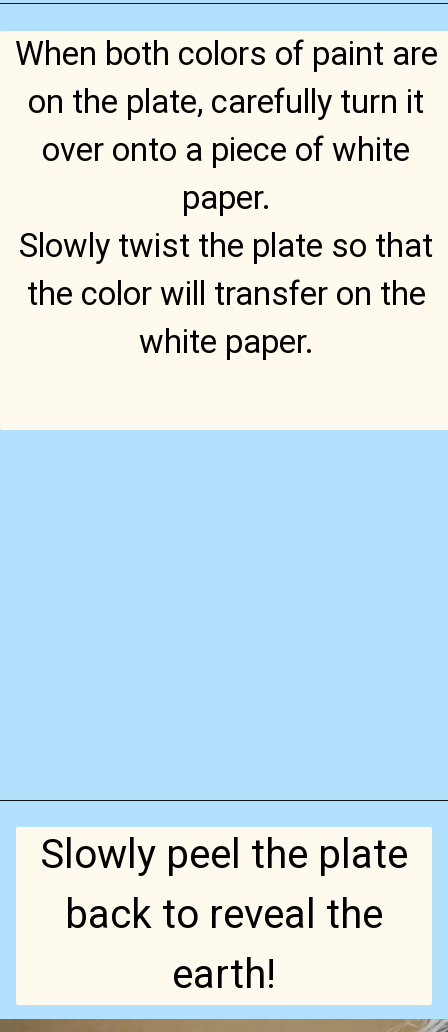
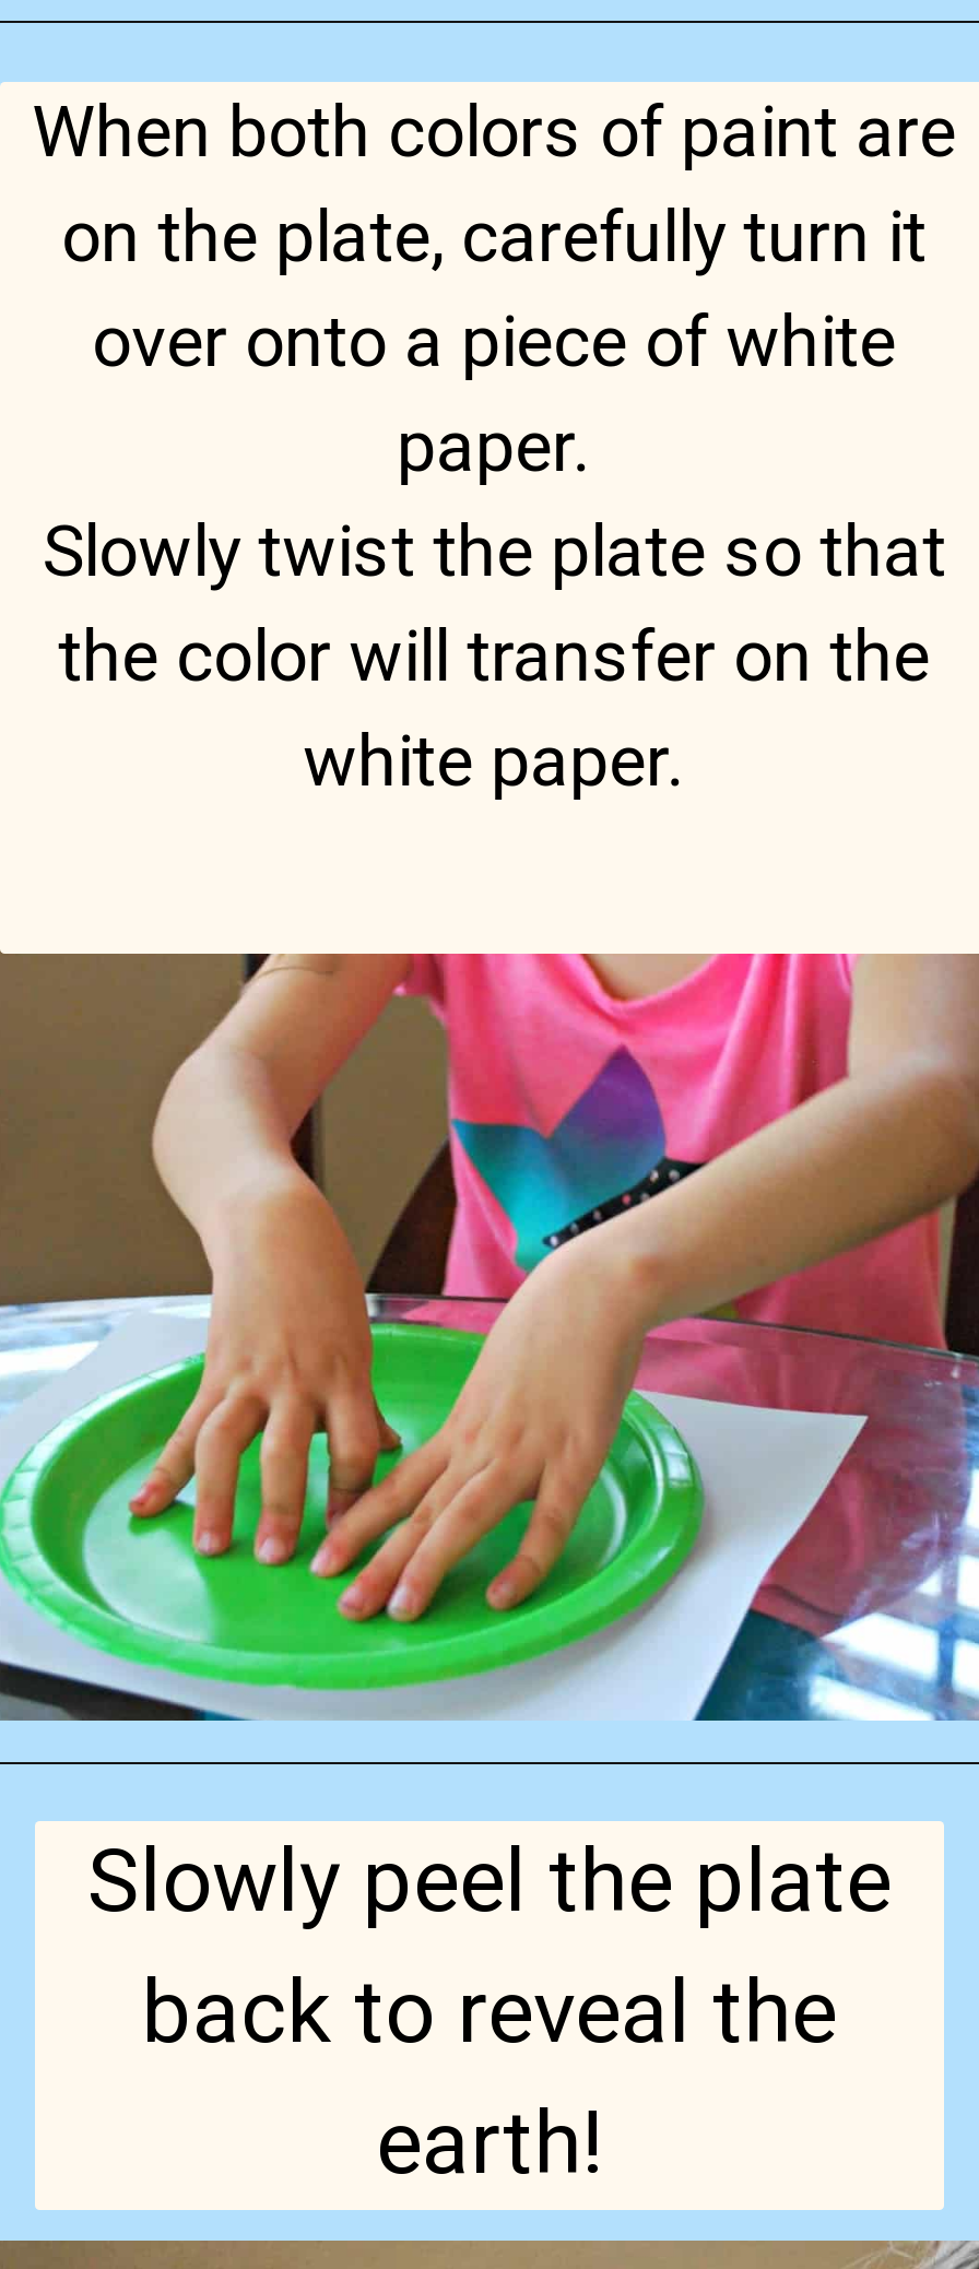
none -> [7,949,972,1723] [image]

